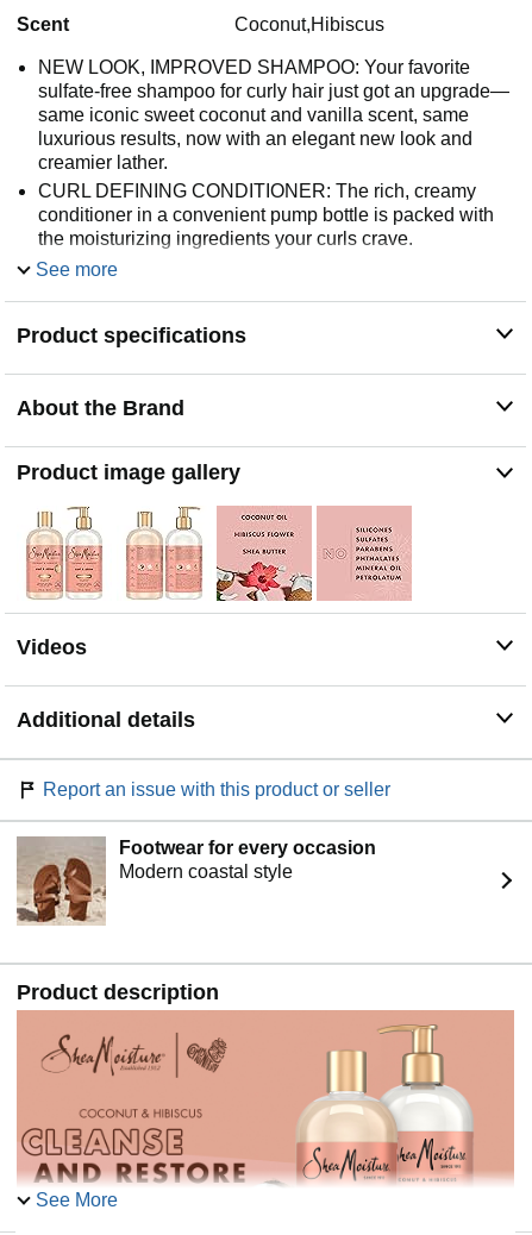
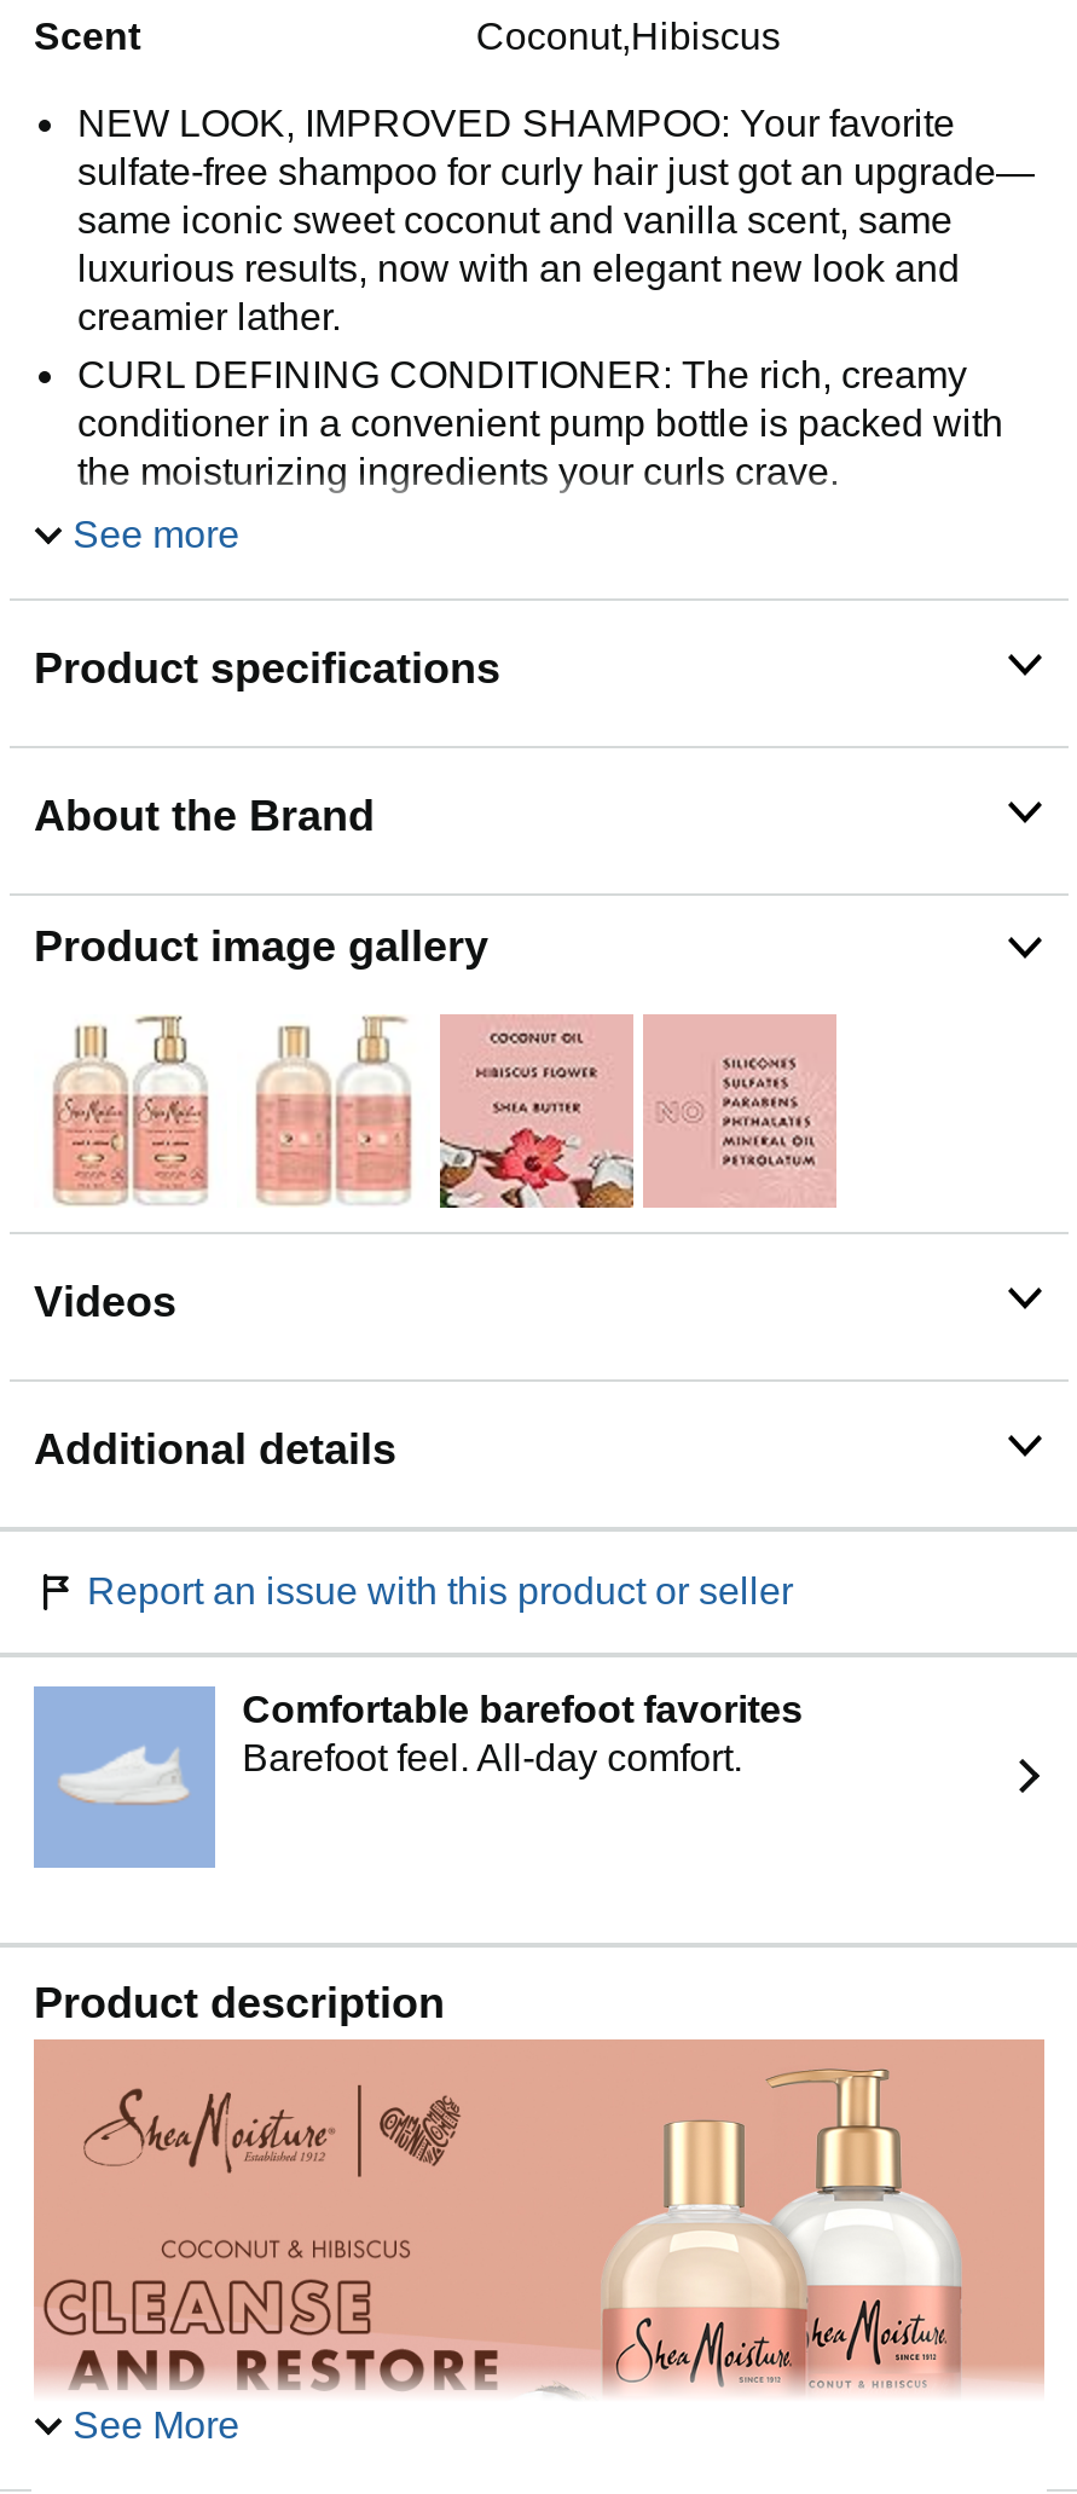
[15,836,376,926] [image] | Footwear for every occasion | Modern coastal style -> [31,1686,803,1870] [image] | Comfortable barefoot favorites | Barefoot feel. All-day comfort.

